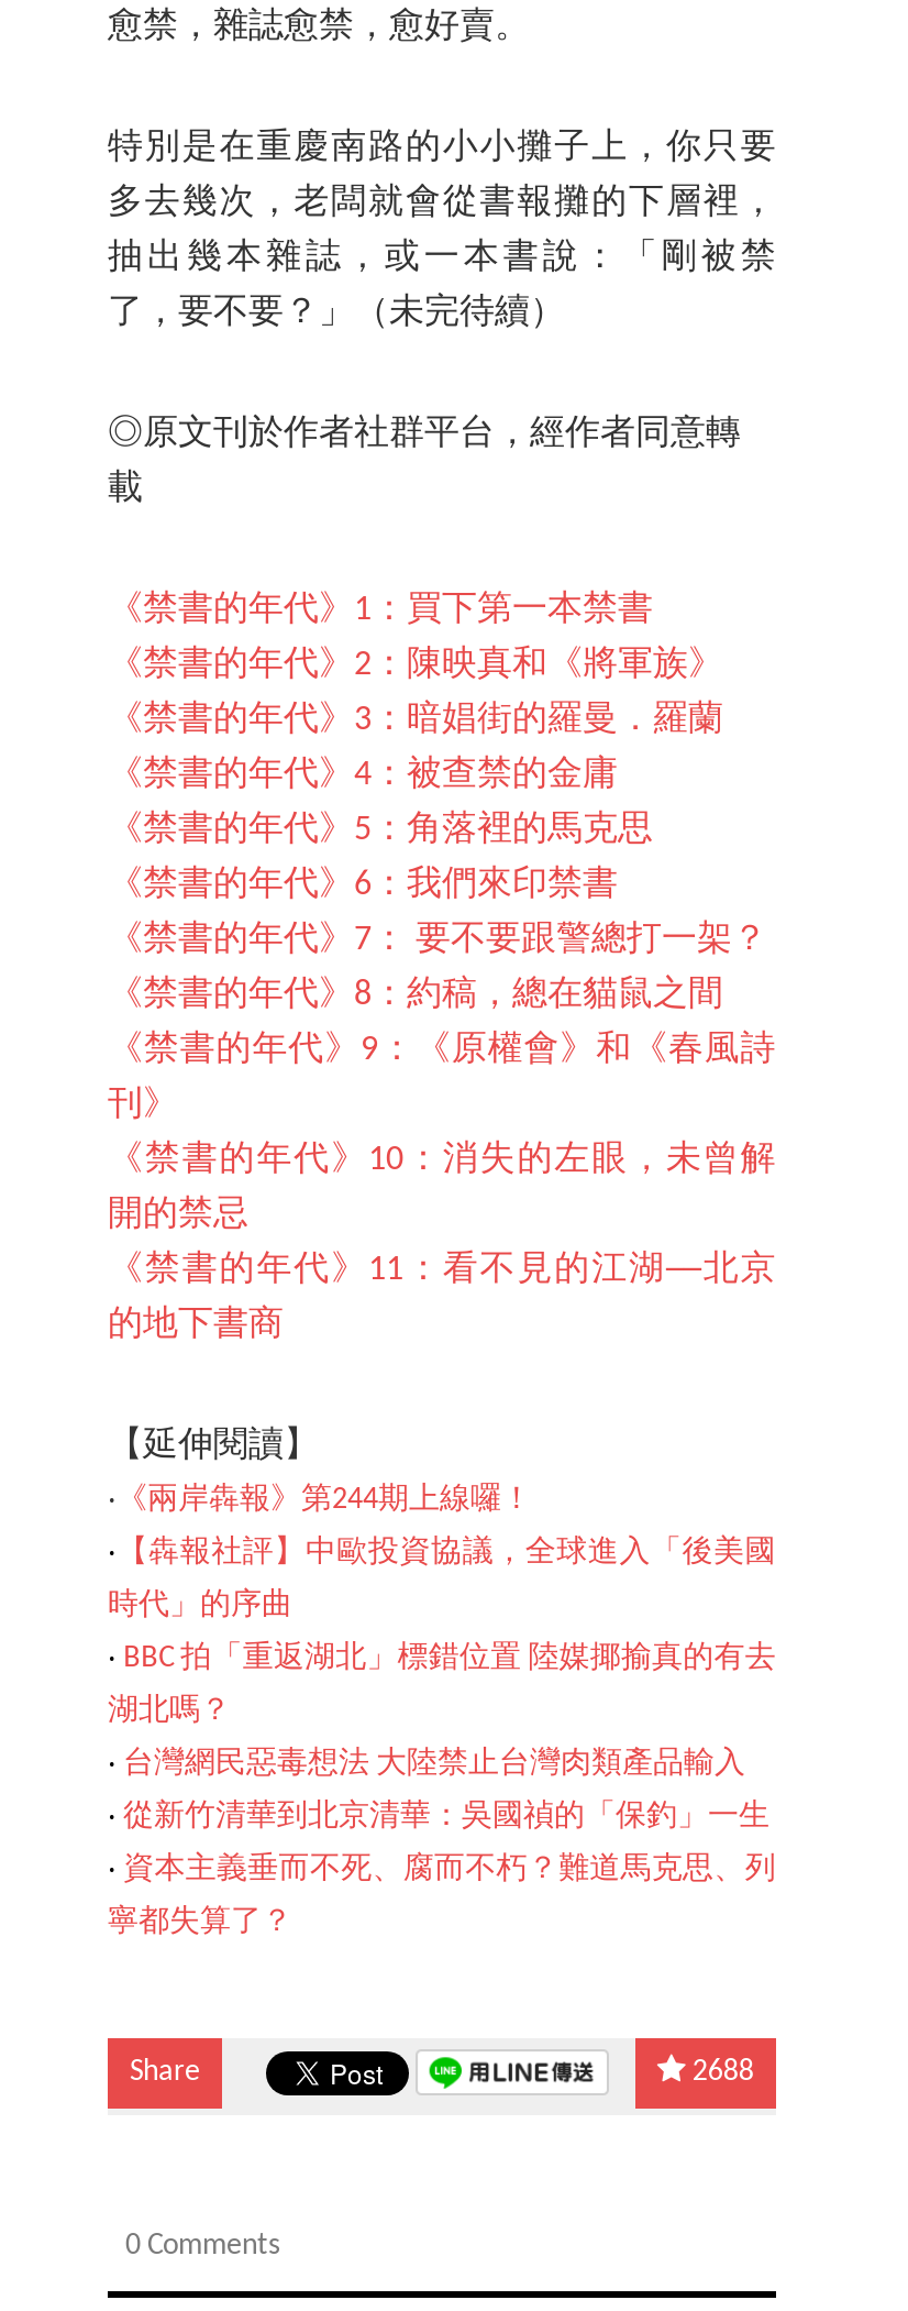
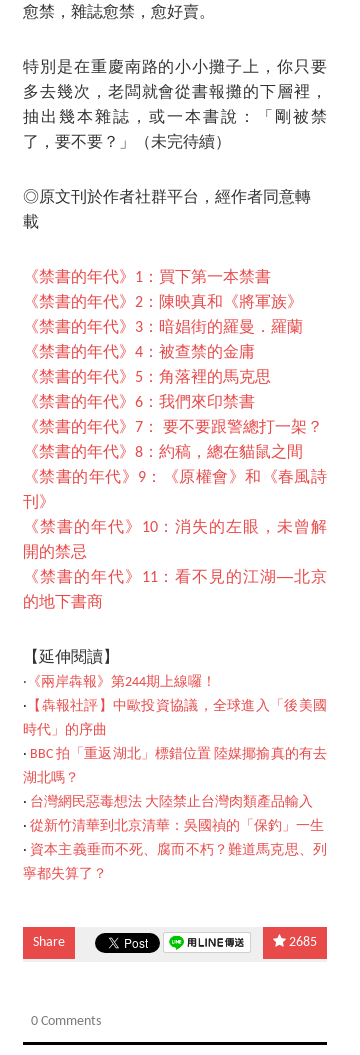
[686,2056,754,2089] 2688 -> [286,935,317,950] 2685

